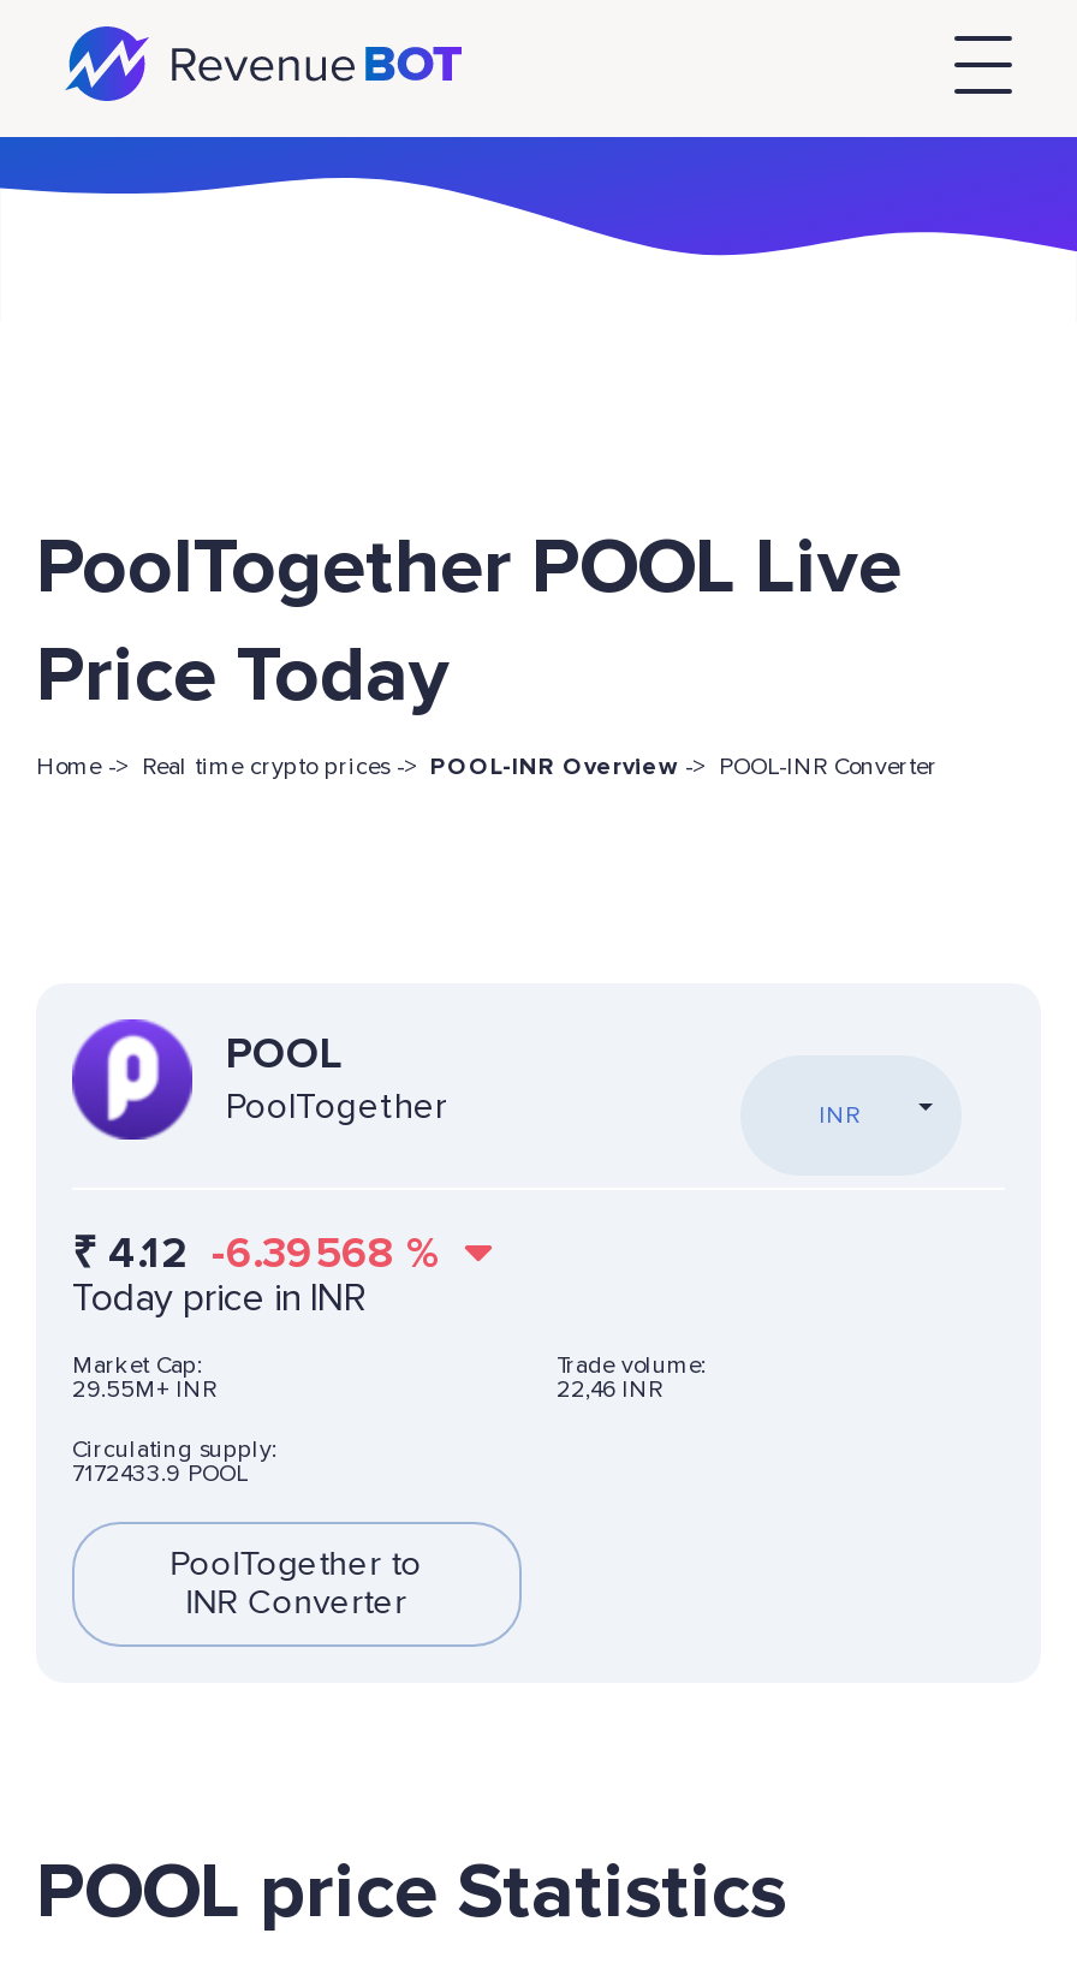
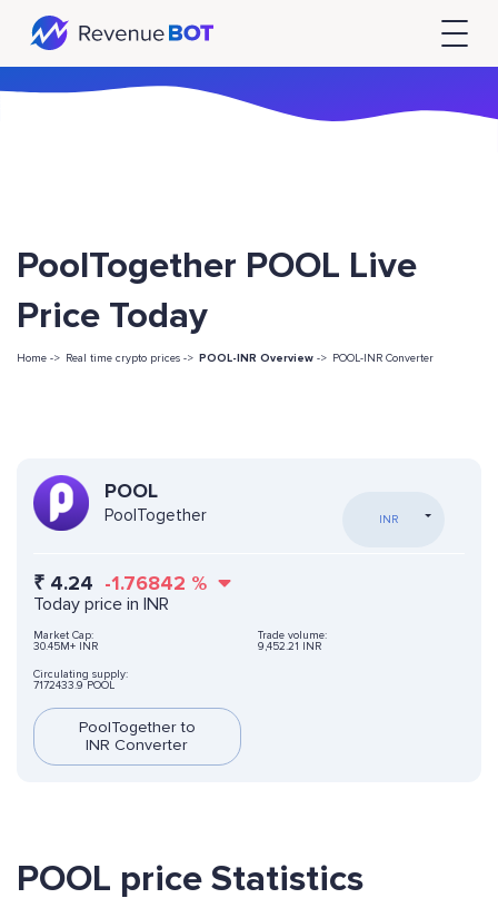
[72,1227,452,1279] ₹4.12 -6.39568% -> [33,571,212,596] ₹4.24 -1.76842%
[72,1376,216,1405] 29.55M+ INR -> [33,640,98,653] 30.45M+ INR
[557,1376,662,1405] 22,46 INR -> [257,640,321,653] 9,452.21 INR

